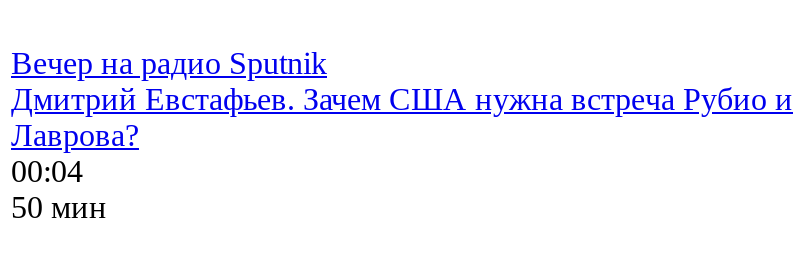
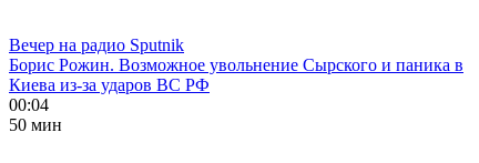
[11,82,793,152] Дмитрий Евстафьев. Зачем США нужна встреча Рубио и | Лаврова? -> [9,55,463,94] Борис Рожин. Возможное увольнение Сырского и паника в | Киева из-за ударов ВС РФ

